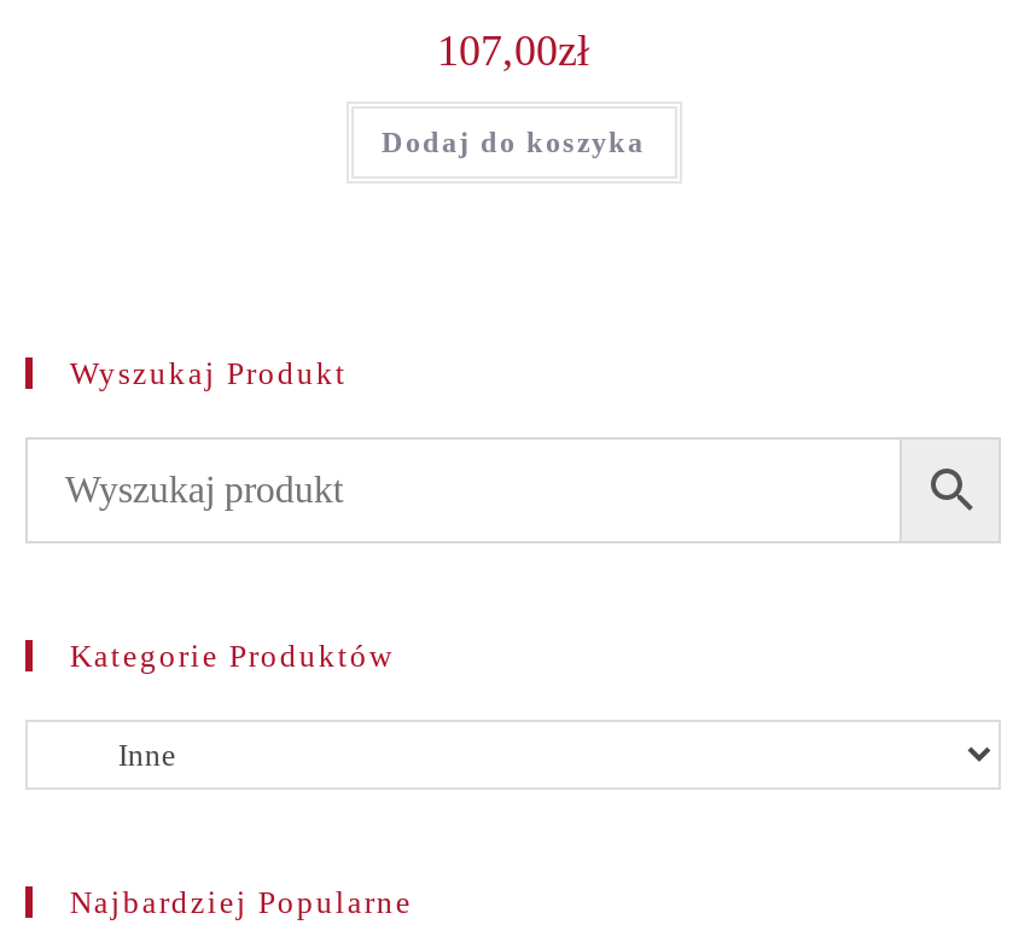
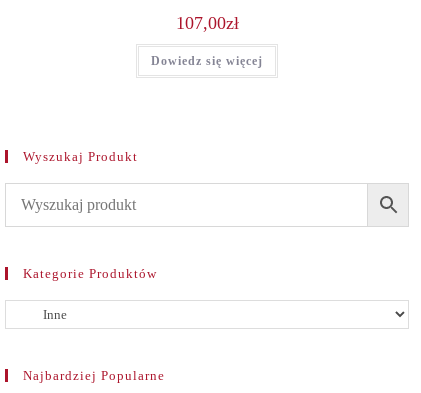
[382,125,645,158] Dodaj do koszyka -> [151,54,263,68] Dowiedz się więcej

